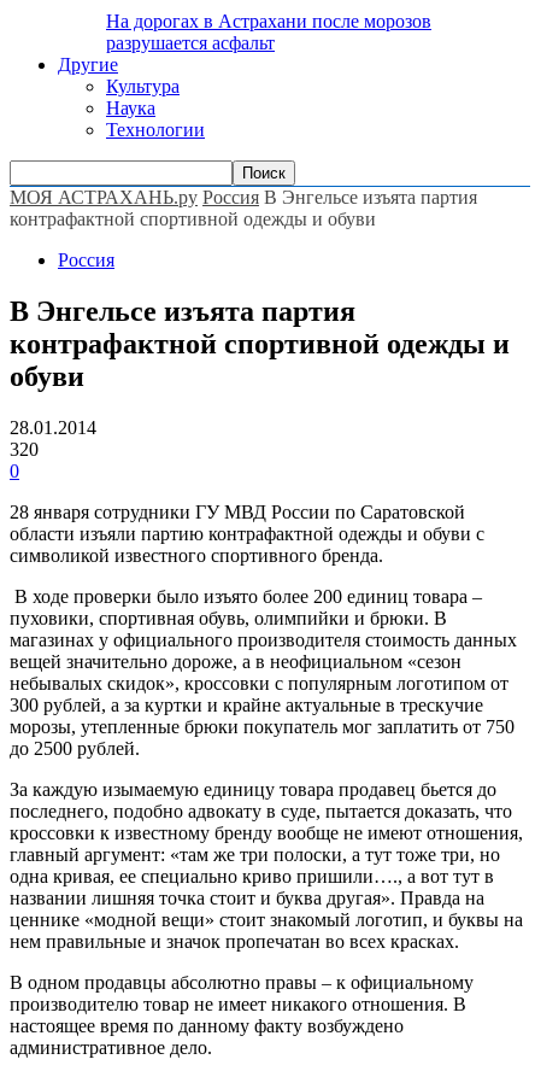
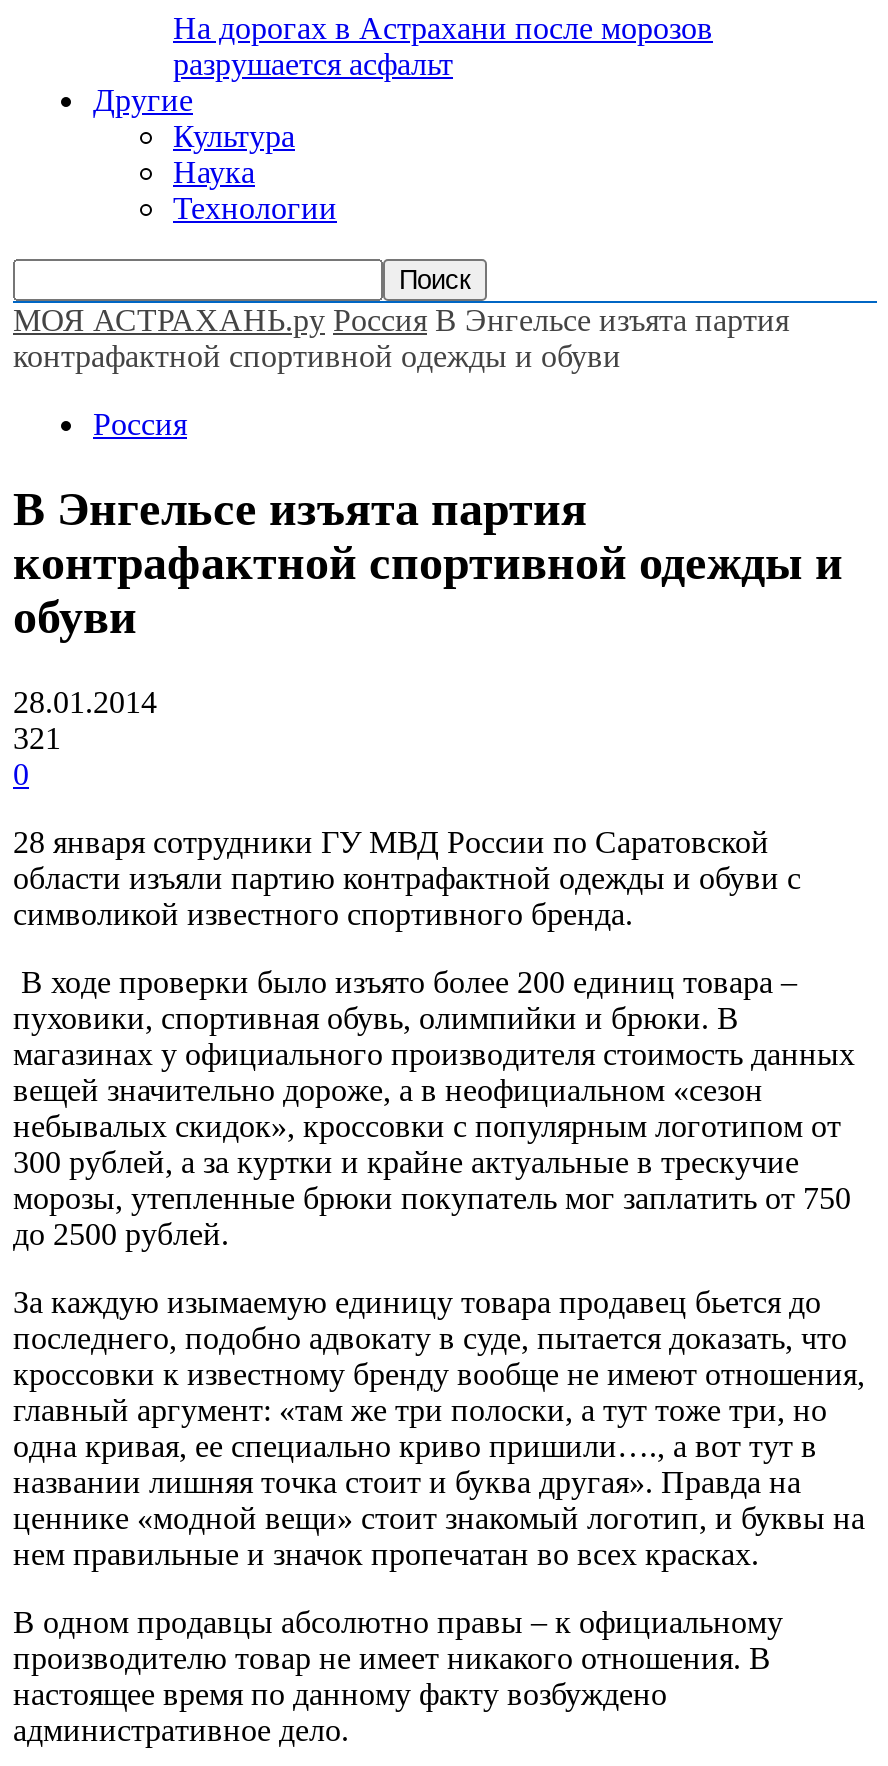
[10,439,39,459] 320 -> [13,721,61,755] 321

